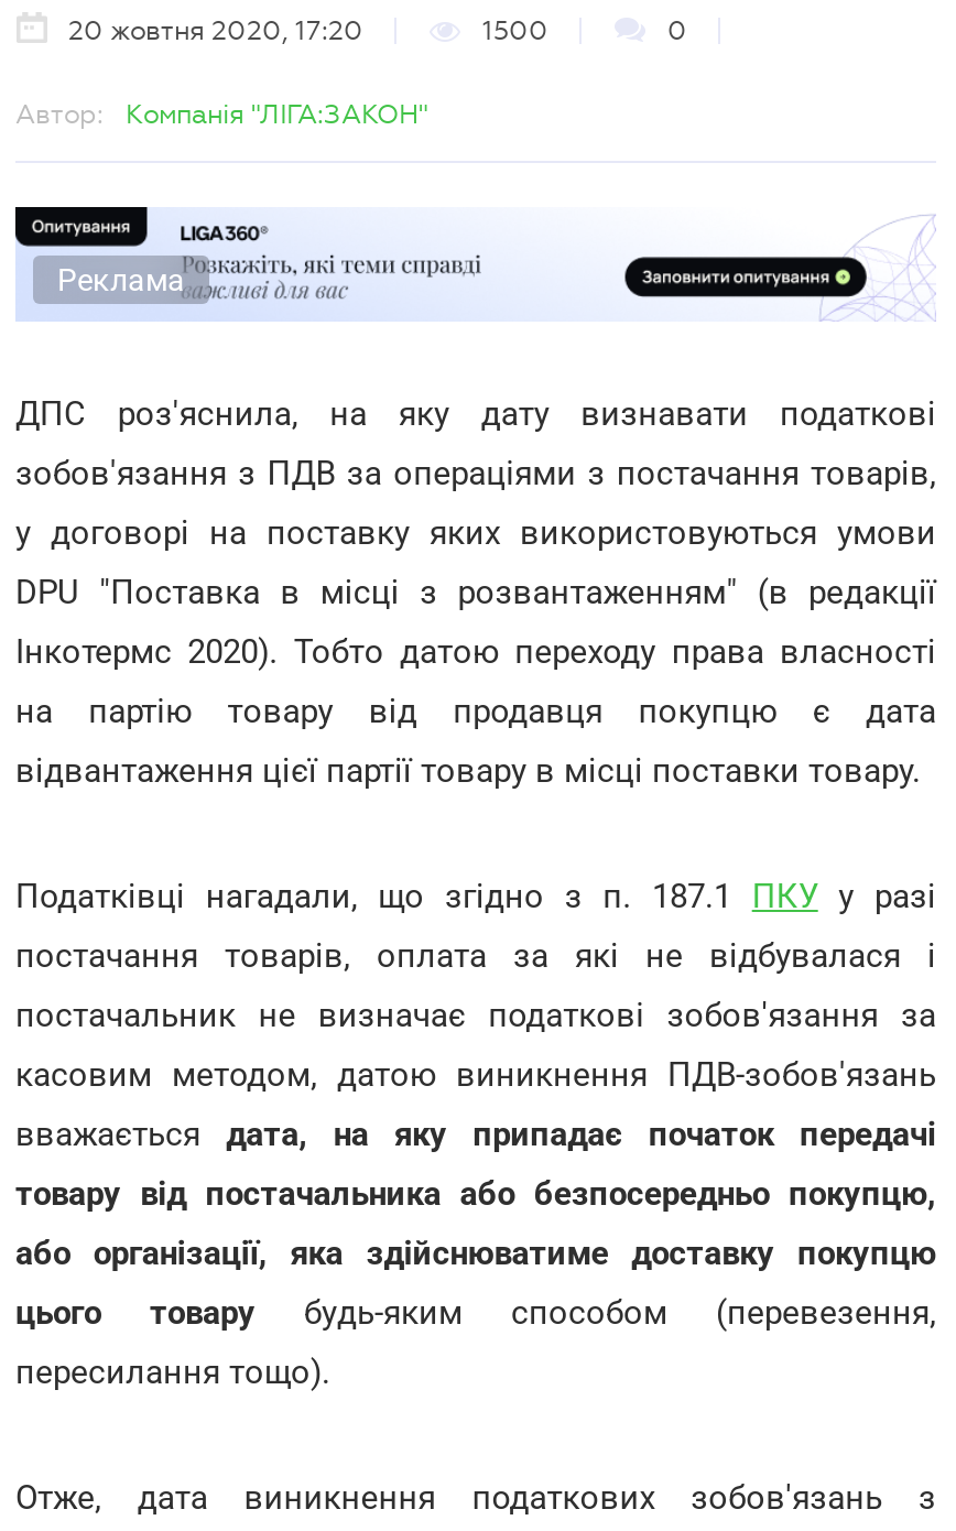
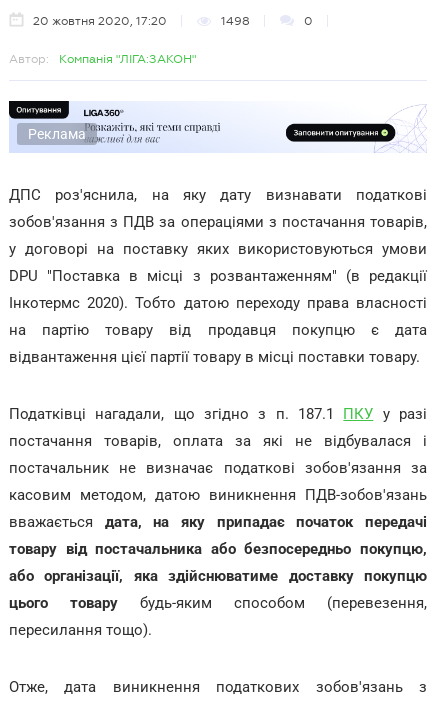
[482,15,548,46] 1500 -> [221,14,250,28] 1498

